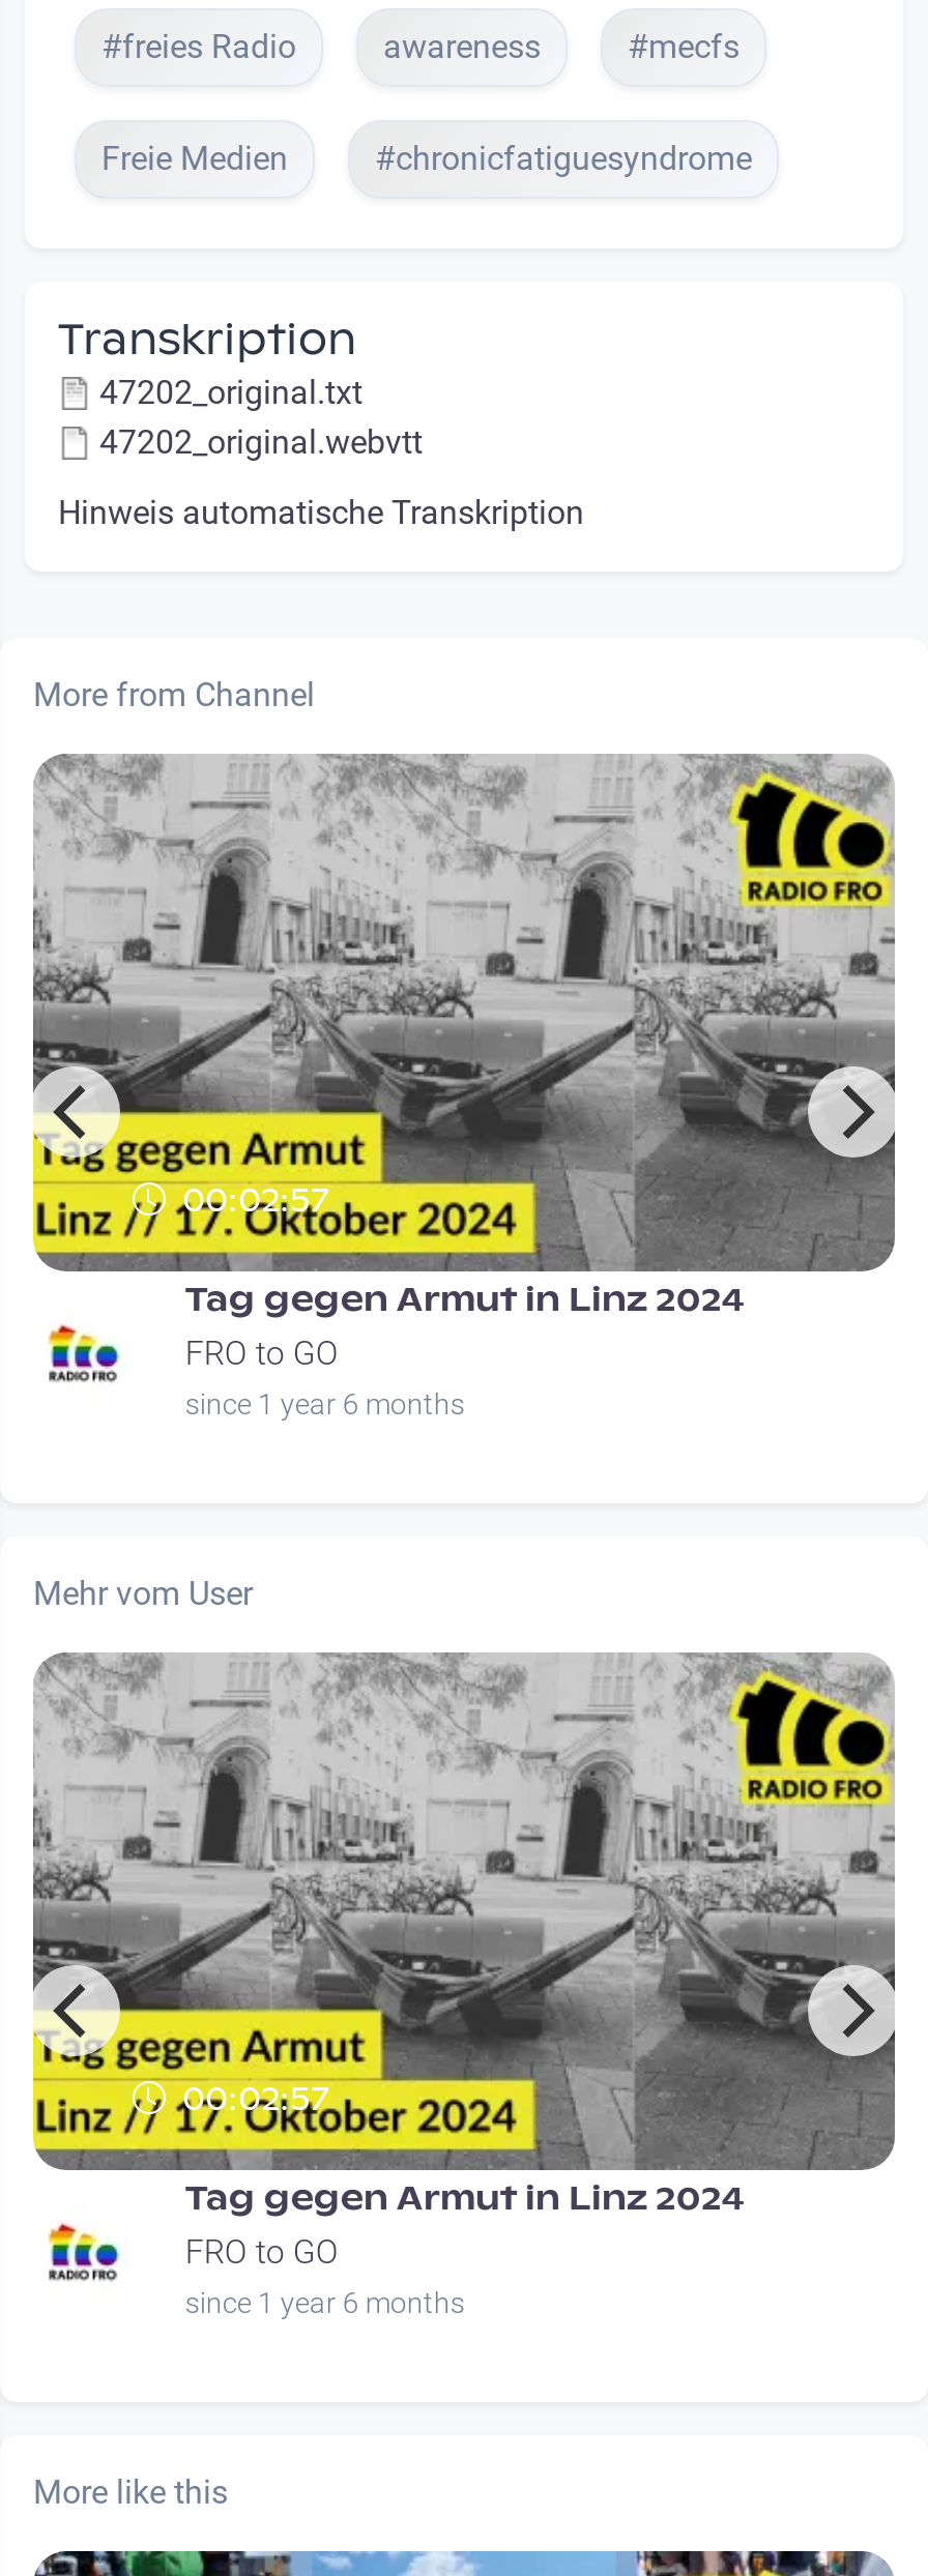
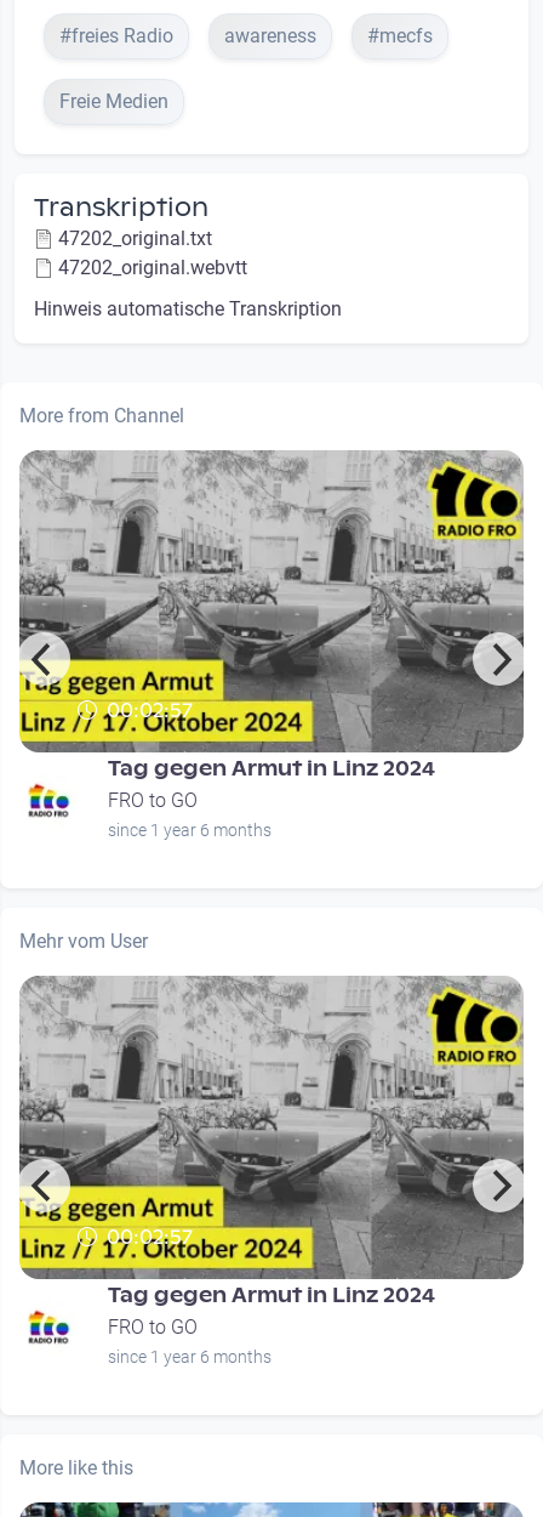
[375,140,752,179] #chronicfatiguesyndrome -> none

